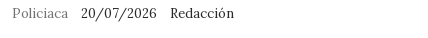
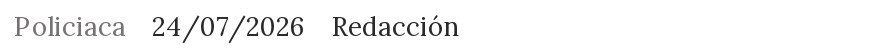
[12,5,234,22] Policiaca 20/07/2026 Redacción -> [14,10,460,44] Policiaca 24/07/2026 Redacción

